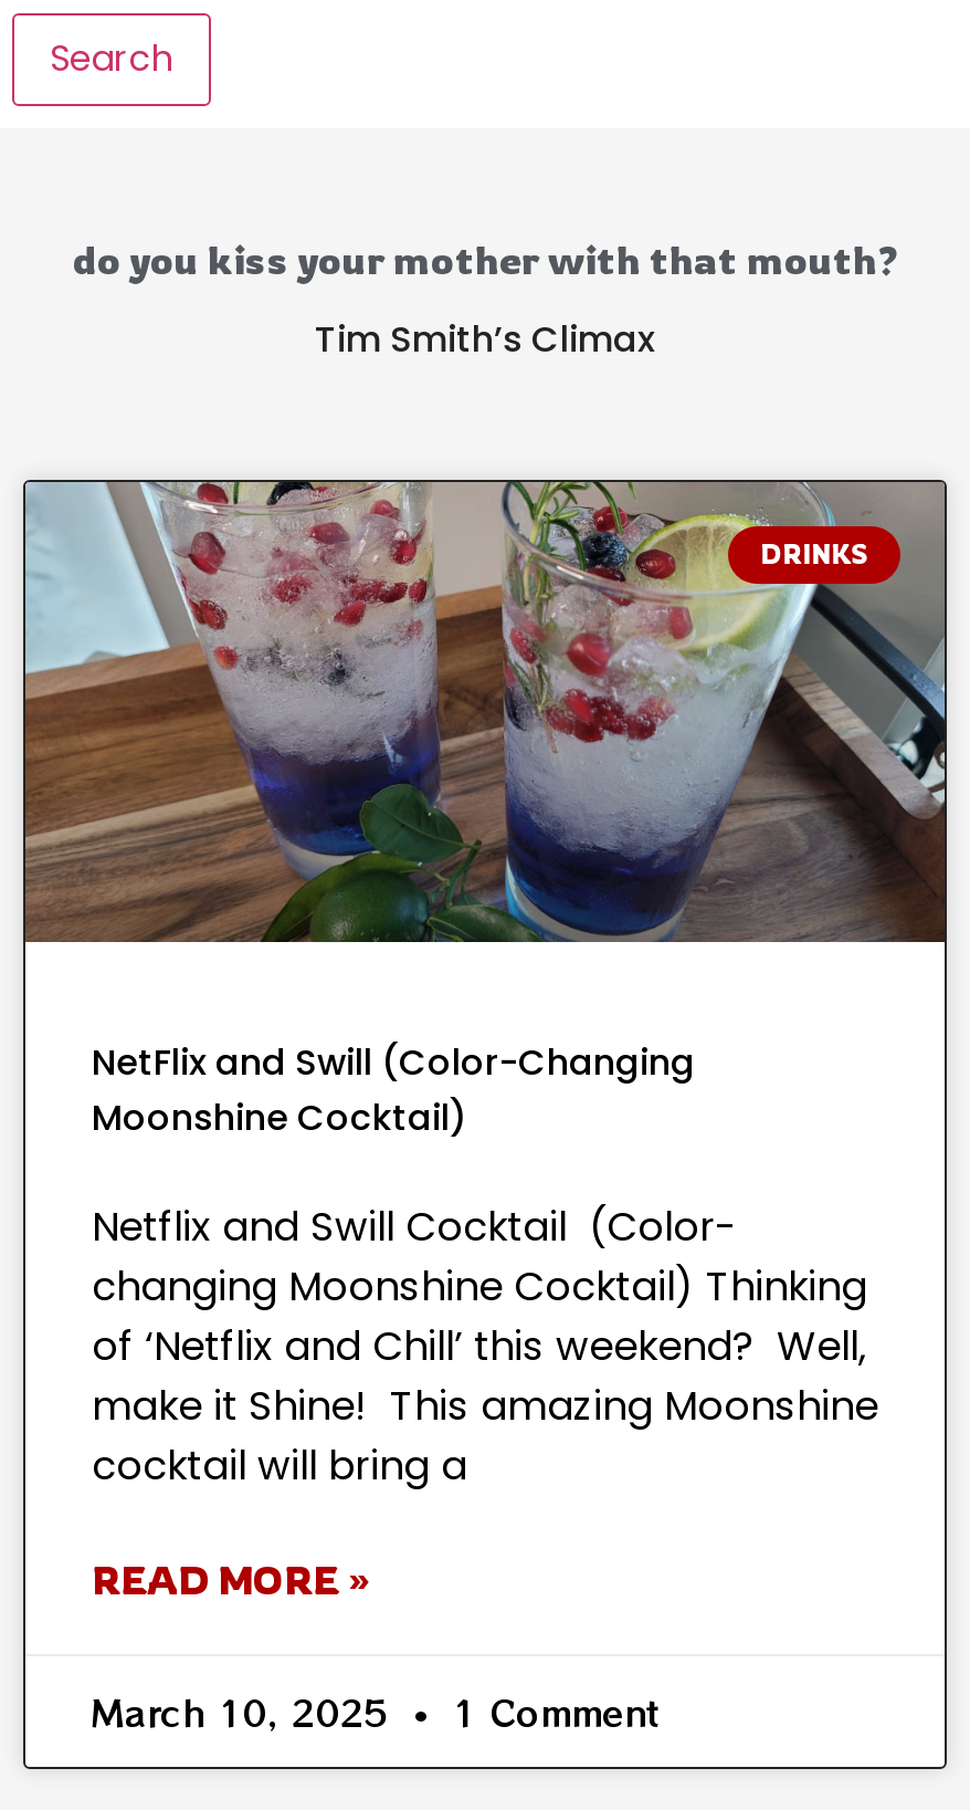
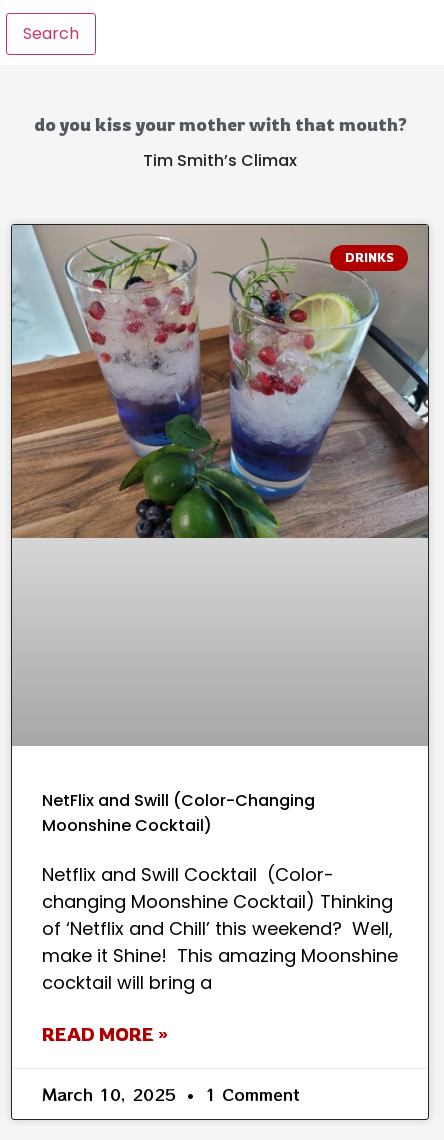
[23,480,947,942] [image] -> [11,224,429,746] [image]

